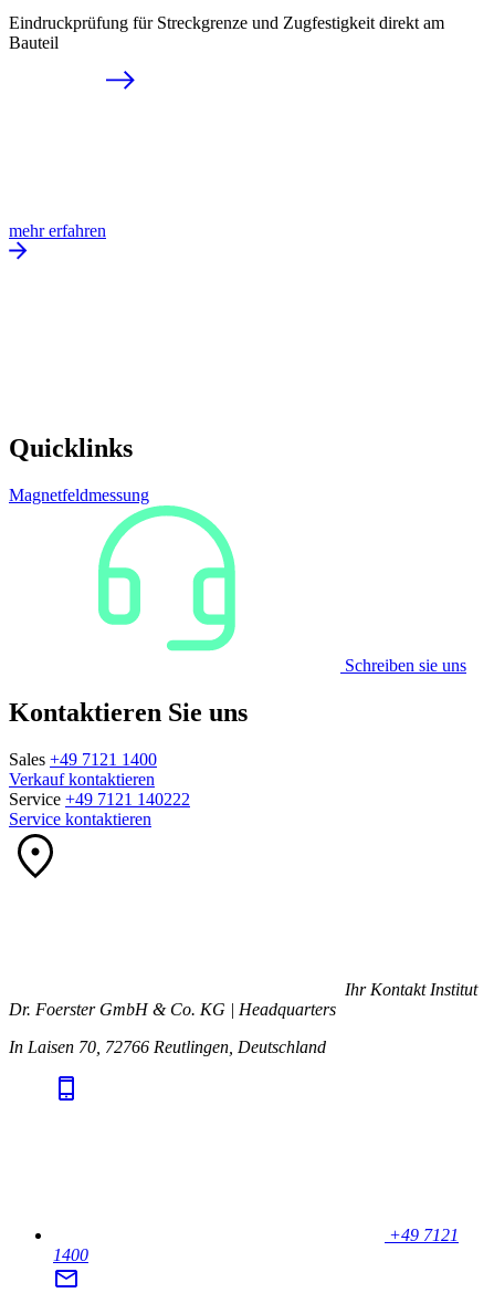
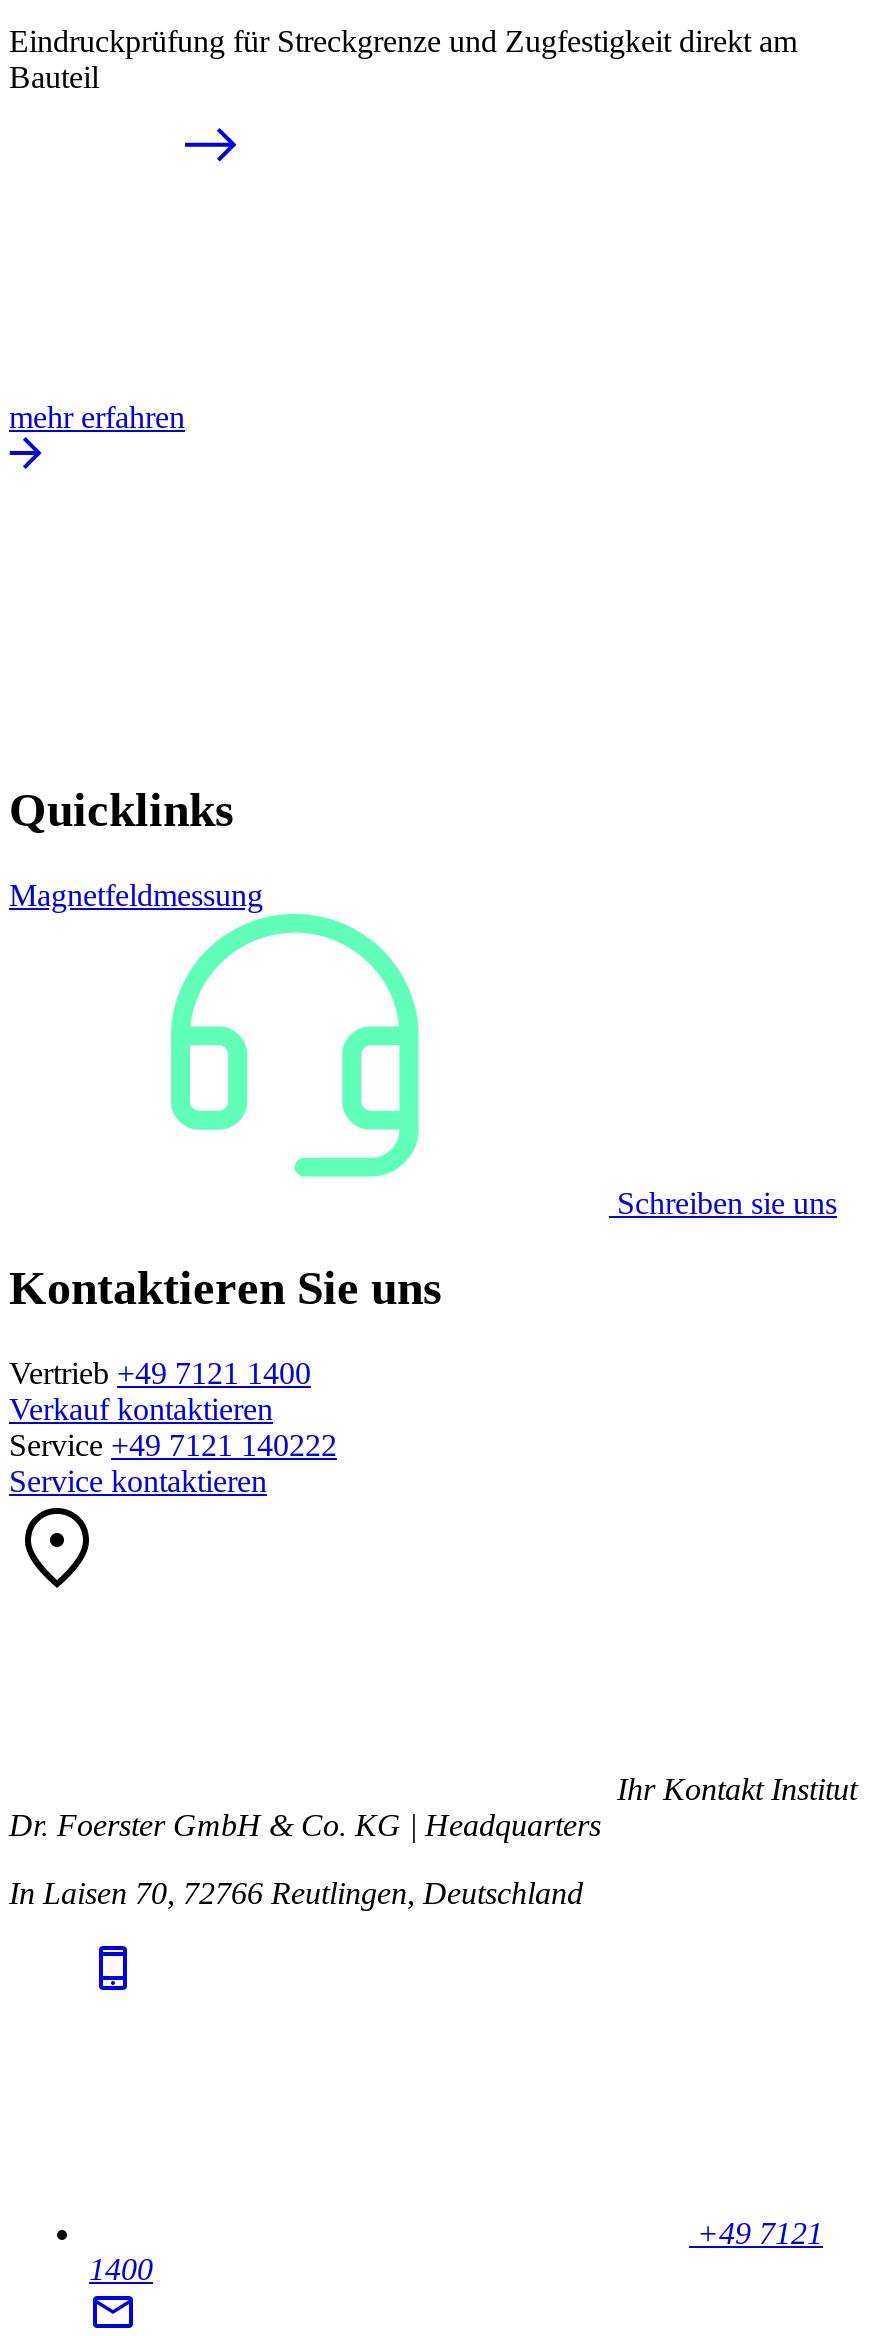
[9,749,157,768] Sales +49 7121 1400 -> [9,1355,311,1389] Vertrieb +49 7121 1400

